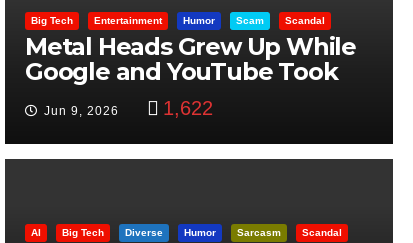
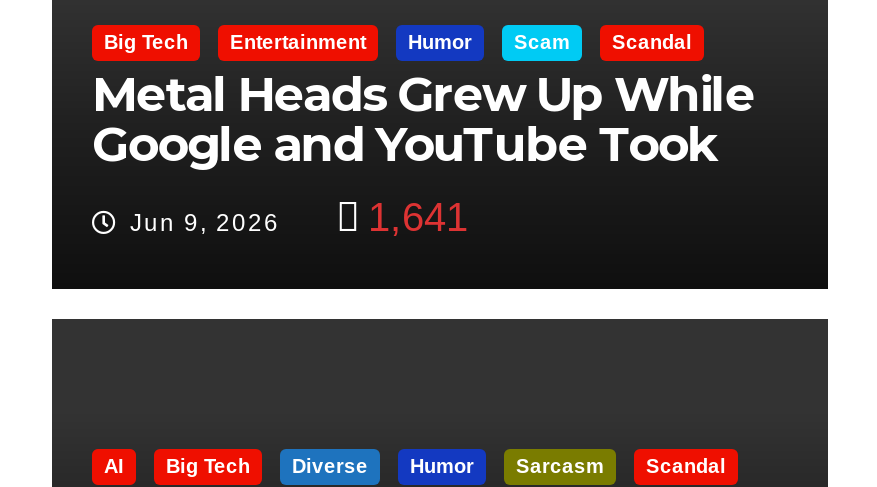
[163,97,213,119] 1,622 -> [368,196,468,240] 1,641

